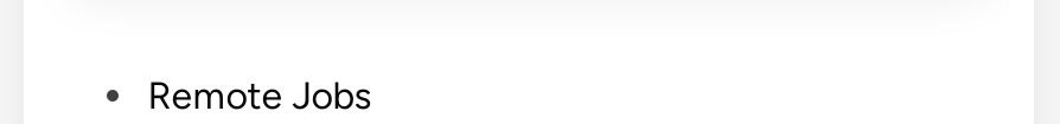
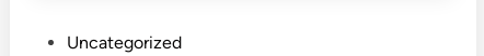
[147,73,370,118] Remote Jobs -> [67,33,182,53] Uncategorized

